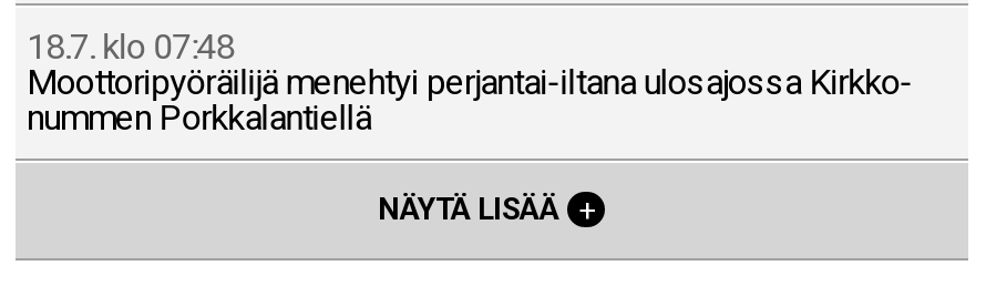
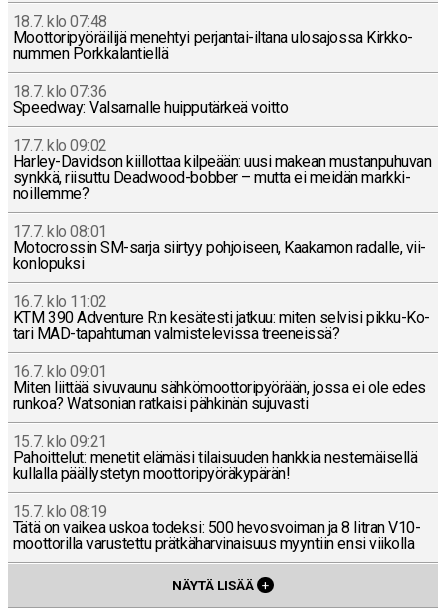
none -> [13,82,431,553] 18.7. klo 07:36 | Speedway: Valsarnalle huipputärkeä voitto | 17.7. klo 09:02 | Harley-Davidson kiillottaa kilpeään: uusi makean mustanpuhuvan | synkkä, riisuttu Deadwood-bobber – mutta ei meidän markki | noillemme? | 17.7. klo 08:01 | Motocrossin SM-sarja siirtyy pohjoiseen, Kaakamon radalle, vii | konlopuksi | 16.7. klo 11:02 | KTM 390 Adventure R:n kesätesti jatkuu: miten selvisi pikku-Ko | tari MAD-tapahtuman valmistelevissa treeneissä? | 16.7. klo 09:01 | Miten liittää sivuvaunu sähkömoottoripyörään, jossa ei ole edes | runkoa? Watsonian ratkaisi pähkinän sujuvasti | 15.7. klo 09:21 | Pahoittelut: menetit elämäsi tilaisuuden hankkia nestemäisellä | kullalla päällystetyn moottoripyöräkypärän! | 15.7. klo 08:19 | Tätä on vaikea uskoa todeksi: 500 hevosvoiman ja 8 litran V10- | moottorilla varustettu prätkäharvinaisuus myyntiin ensi viikolla

